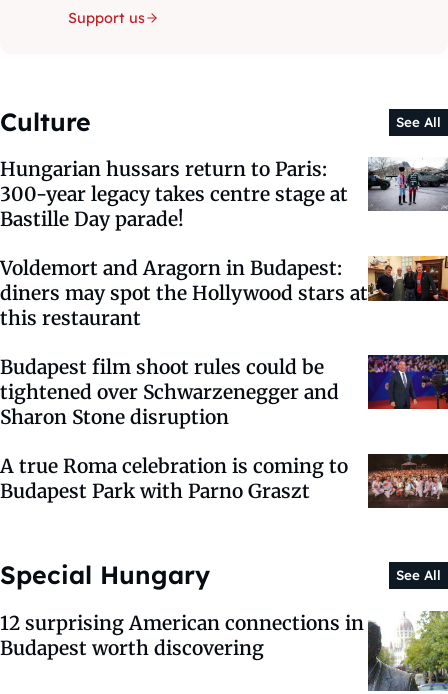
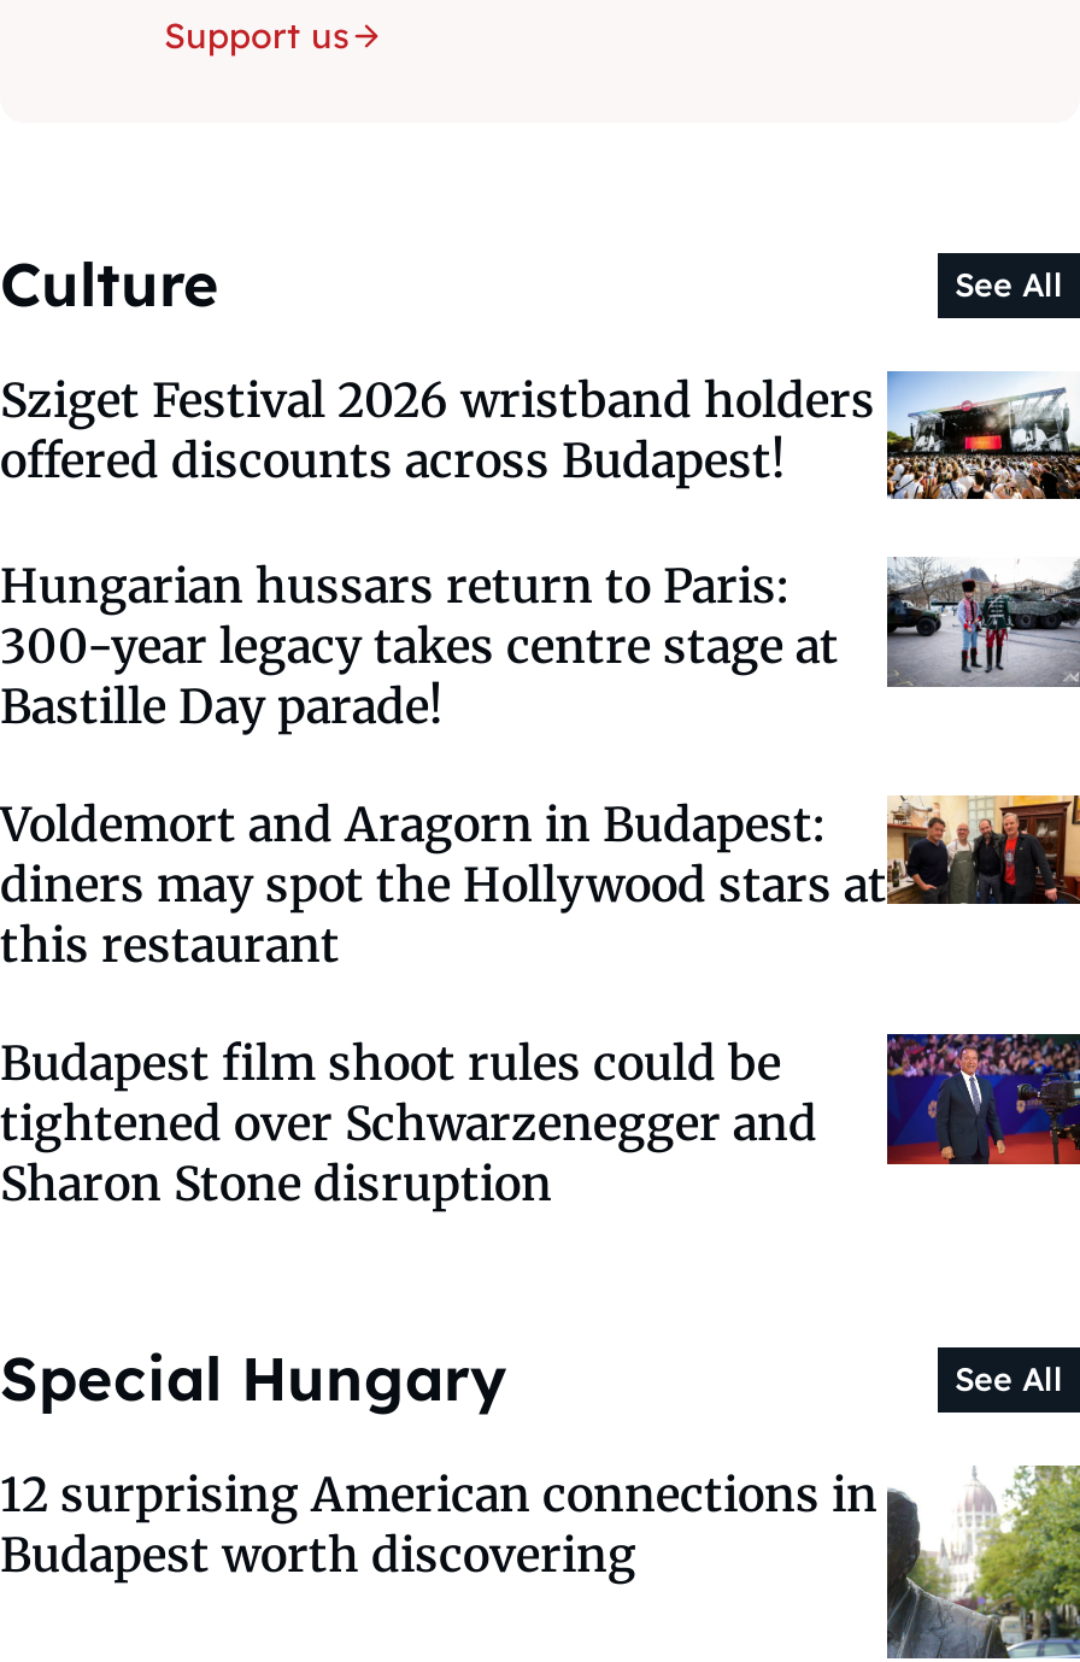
none -> [0,371,1073,501] [image] | Sziget Festival 2026 wristband holders | offered discounts across Budapest!
moved [0,156,448,429] -> [0,554,1080,1214]: [image] | Hungarian hussars return to Paris: | 300-year legacy takes centre stage at | ... | tightened over Schwarzenegger and | Sharon Stone disruption
[0,453,445,509] [image] | A true Roma celebration is coming to | Budapest Park with Parno Graszt -> none

